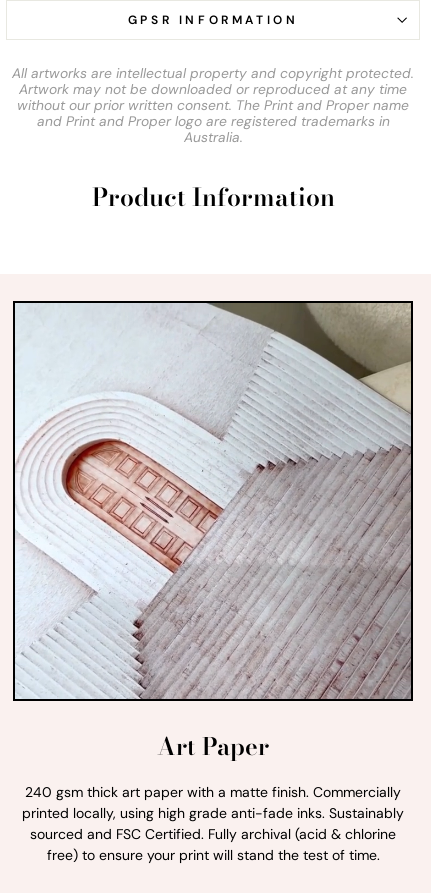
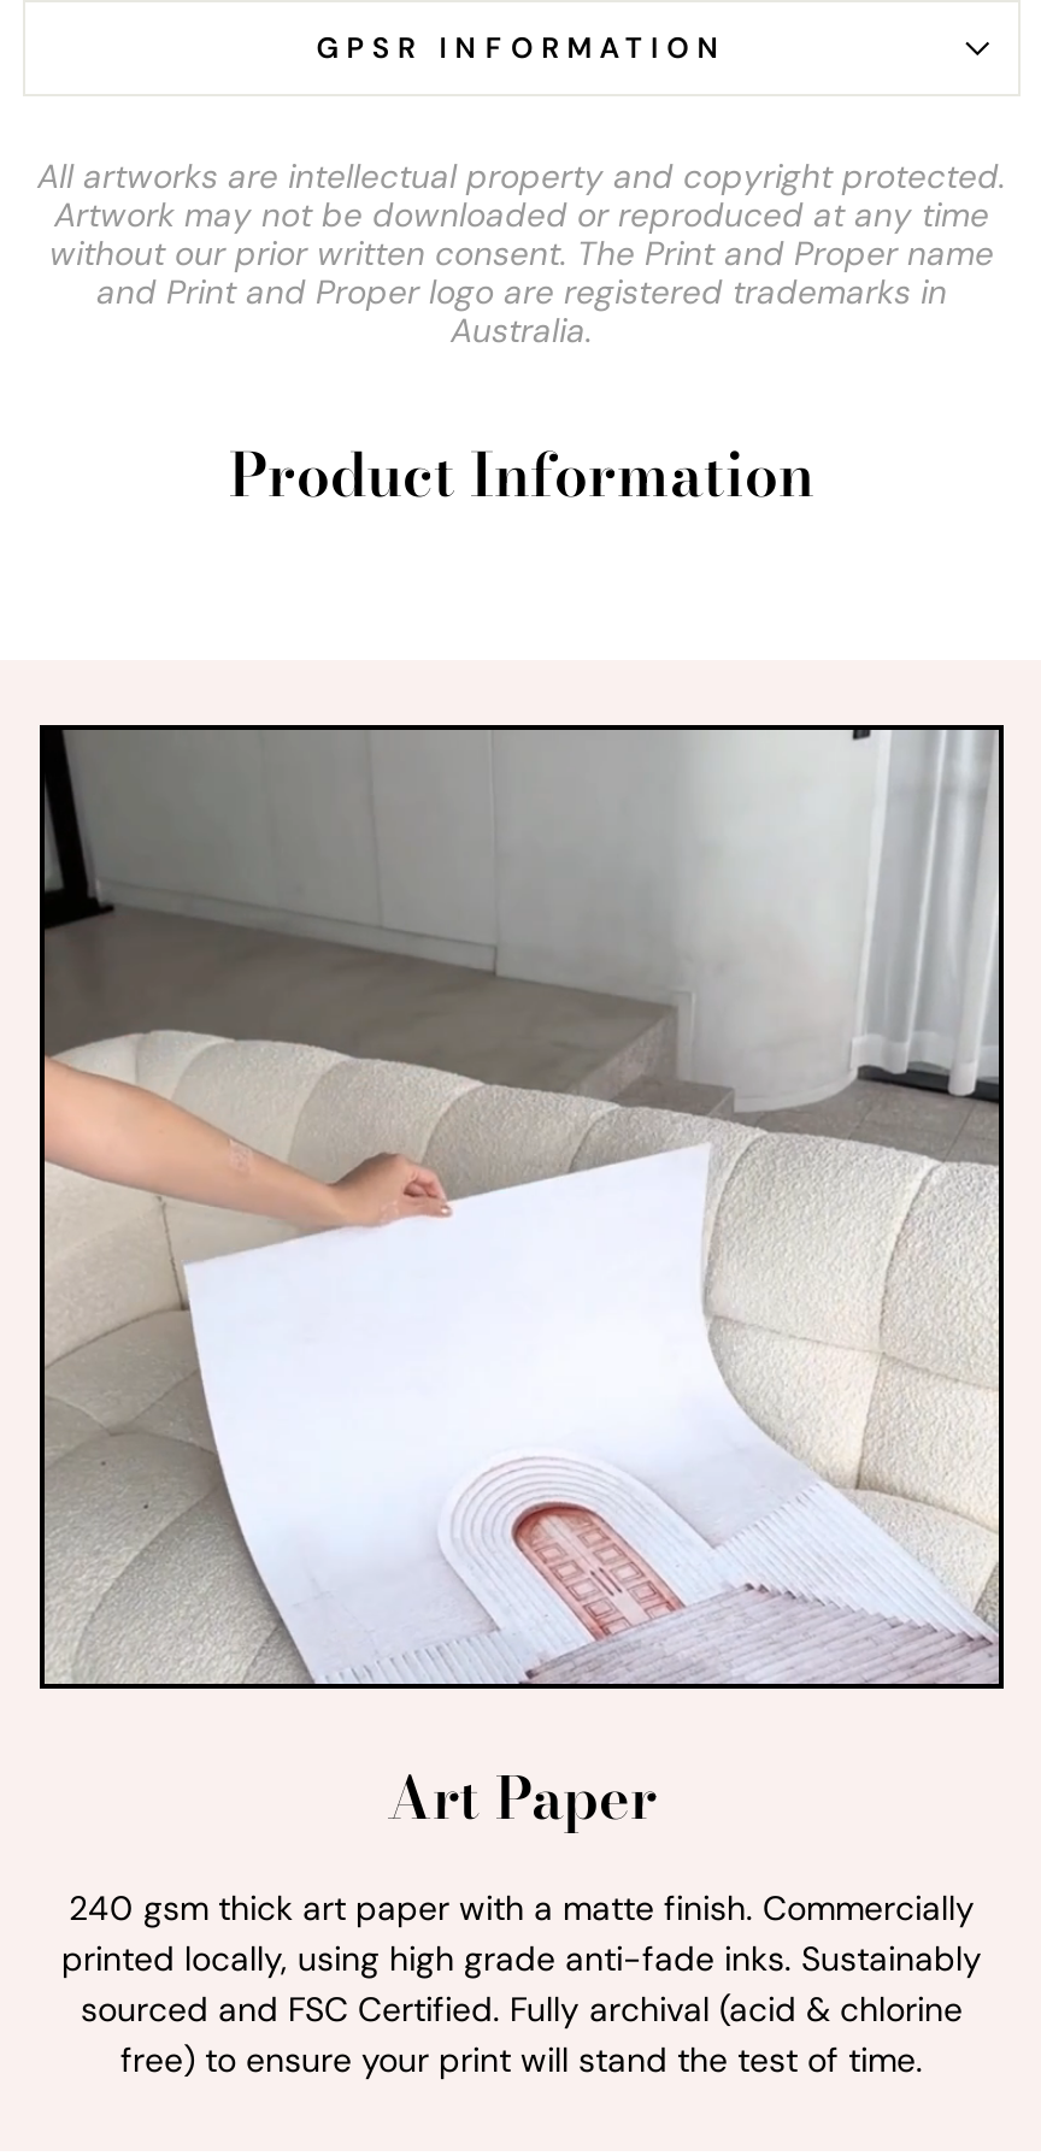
[15,302,412,700] [image] -> [42,727,1001,1686] [image]

